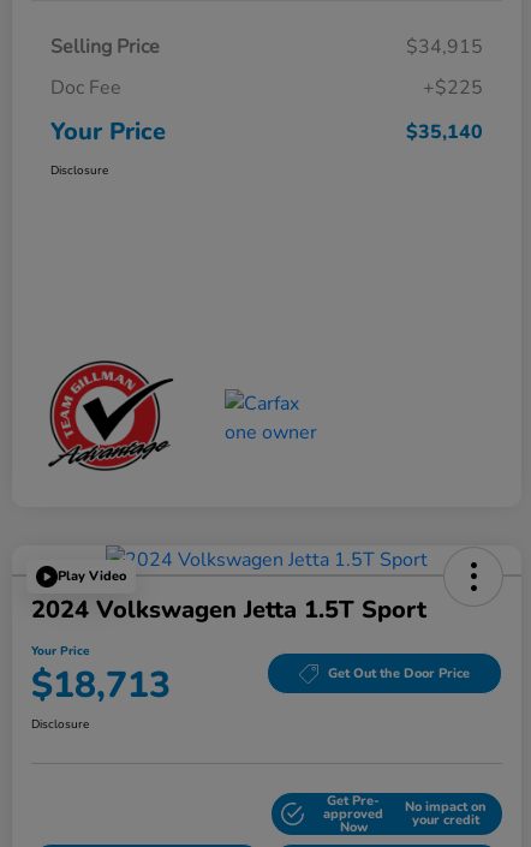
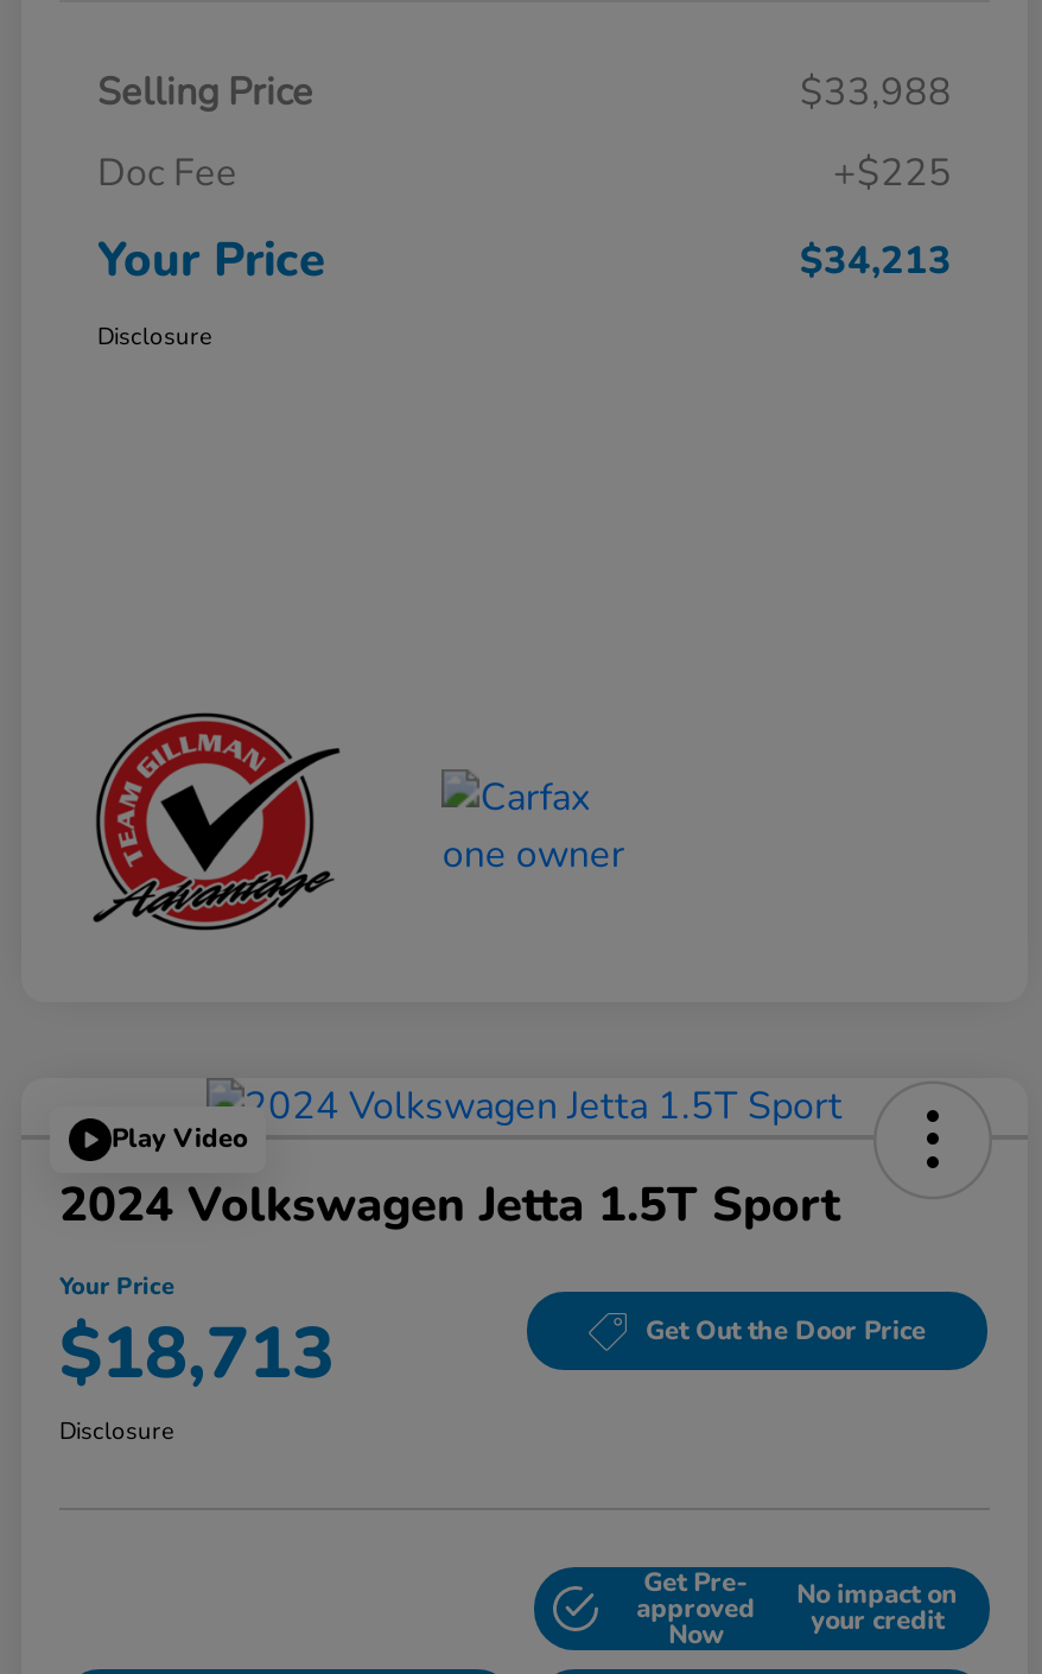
[406,34,483,60] $34,915 -> [800,66,952,119] $33,988
[406,119,483,145] $35,140 -> [800,235,952,287] $34,213

